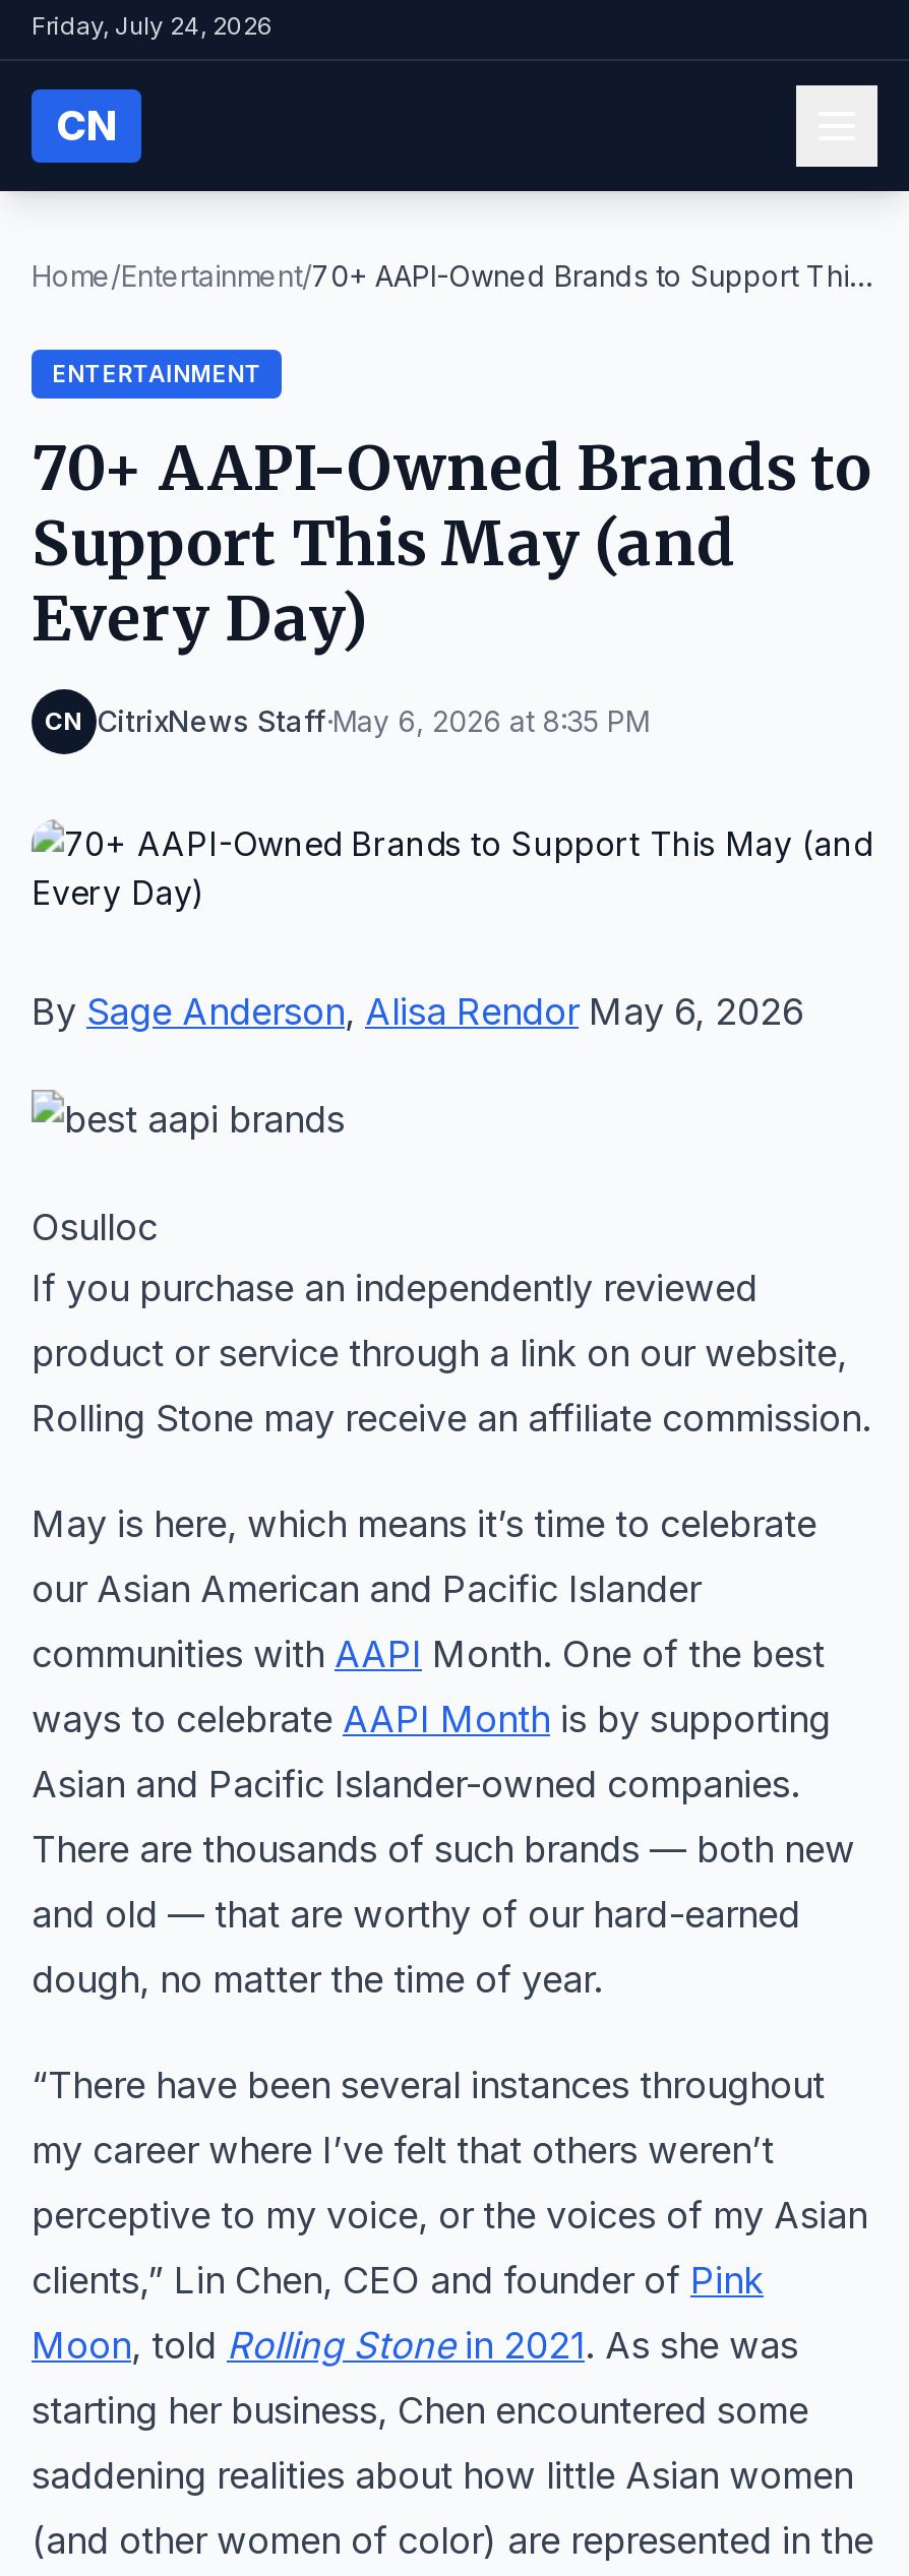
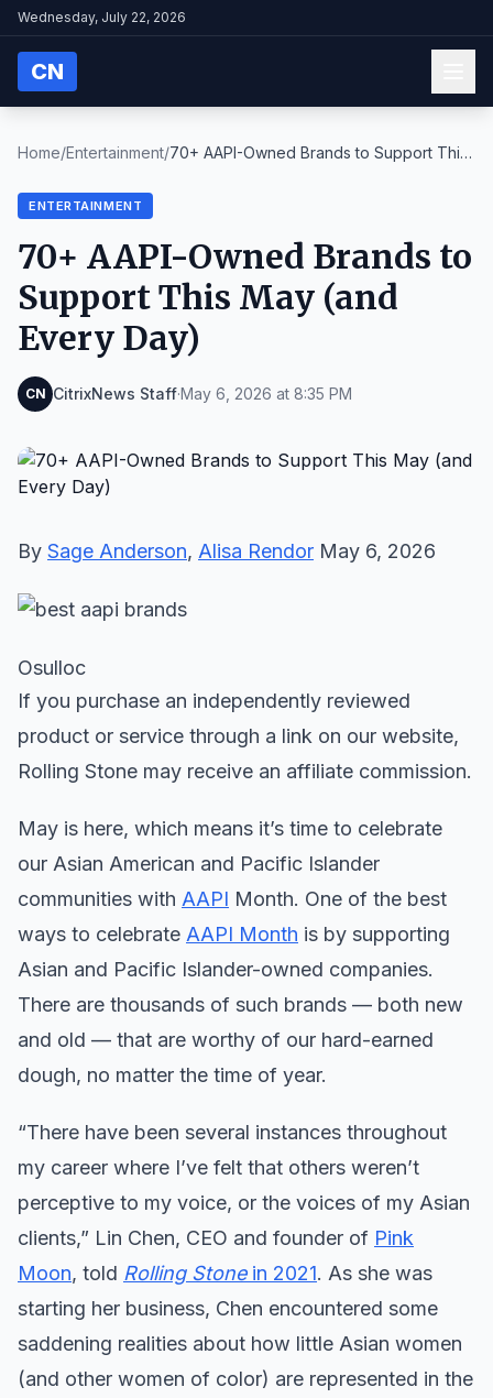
[32,10,274,41] Friday, July 24, 2026 -> [18,9,186,25] Wednesday, July 22, 2026

